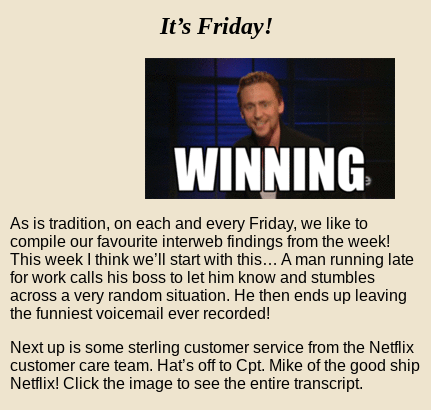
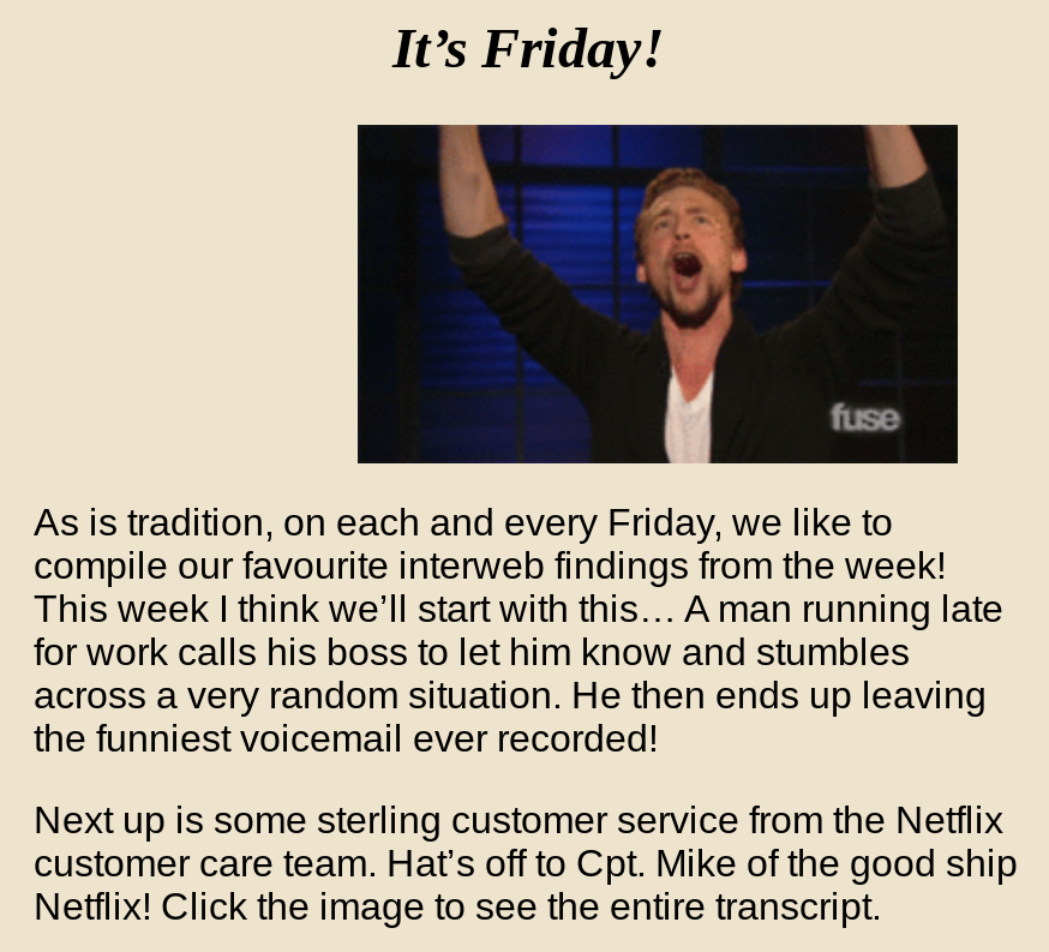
[173,57,382,200] [image] -> [427,122,929,463] [image]

